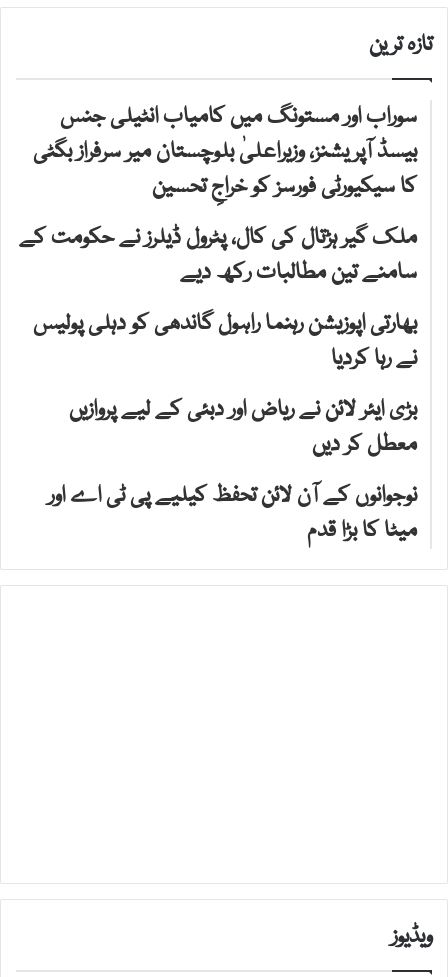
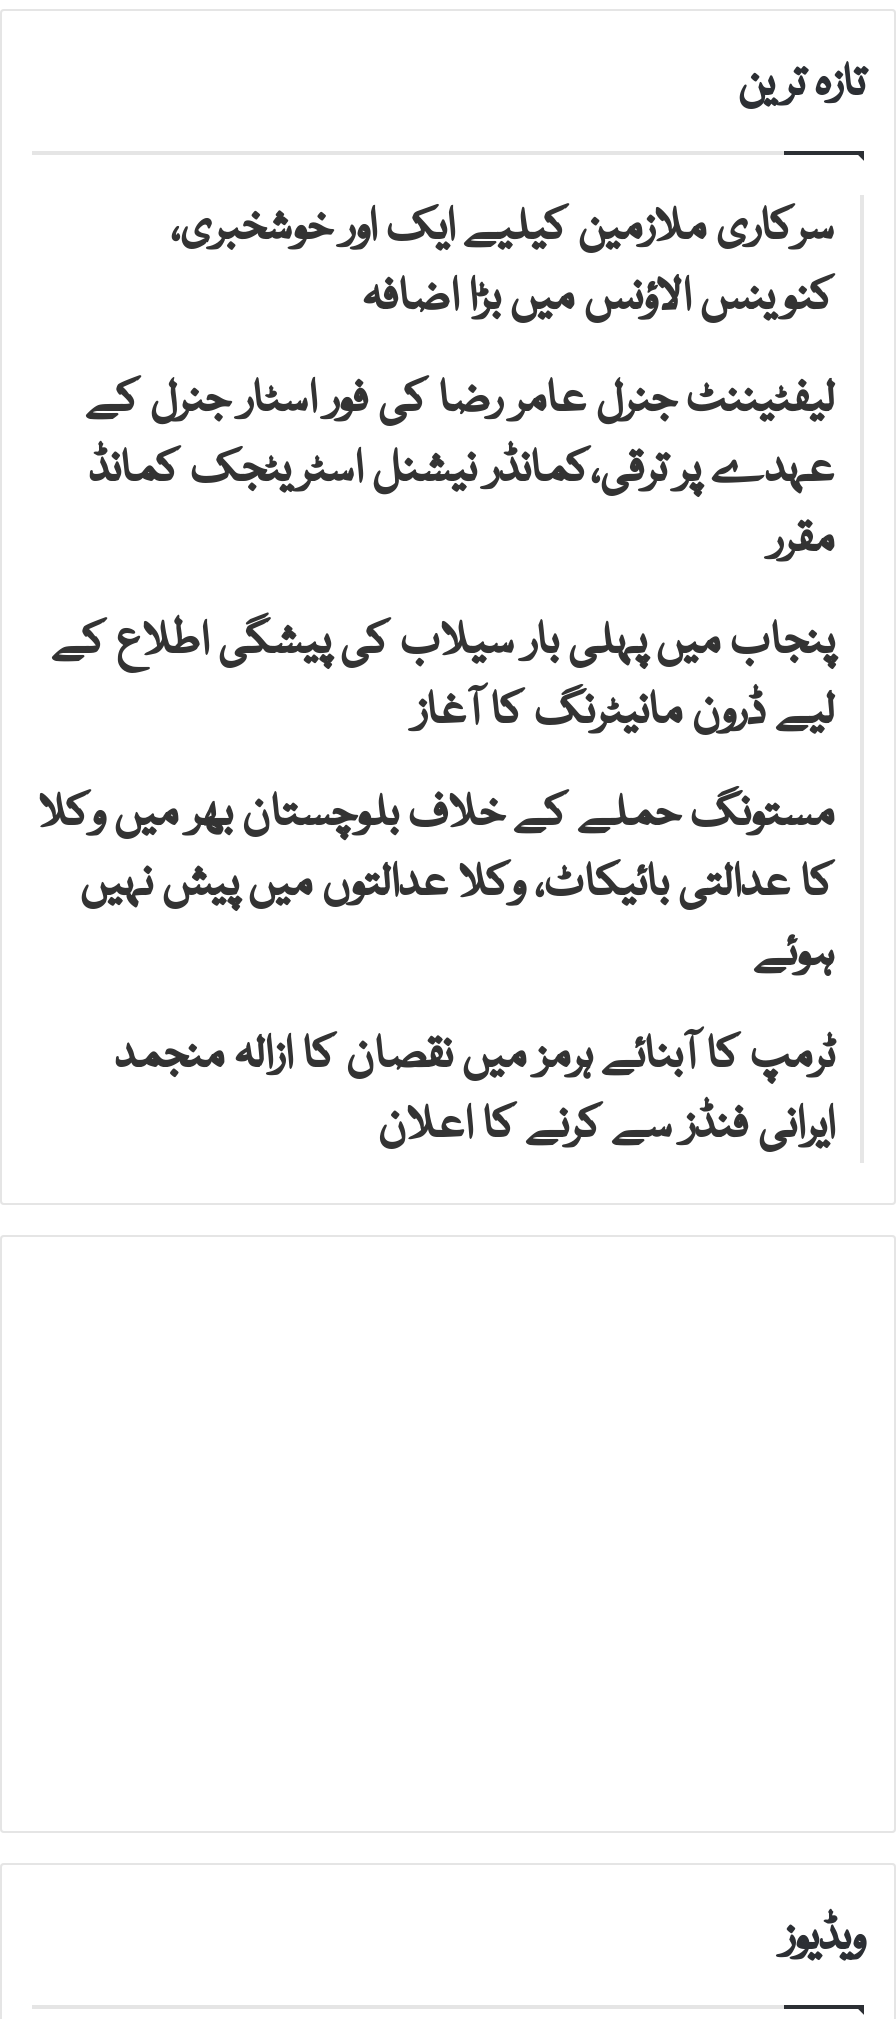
[33,101,417,204] سوراب اور مستونگ میں کامیاب انٹیلی جنس | بیسڈ آپریشنز، وزیراعلیٰ بلوچستان میر سرفراز بگٹی | کا سیکیورٹی فورسز کو خراجِ تحسین -> [170,197,834,333] سرکاری ملازمین کیلیے ایک اور خوشخبری، | کنوینس الاؤنس میں بڑا اضافہ
[19,222,417,290] ملک گیر ہڑتال کی کال، پٹرول ڈیلرز نے حکومت کے | سامنے تین مطالبات رکھ دیے -> [86,369,834,575] لیفٹیننٹ جنرل عامر رضا کی فور اسٹار جنرل کے | عہدے پر ترقی،کمانڈر نیشنل اسٹریٹجک کمانڈ | مقرر
[33,308,417,376] بھارتی اپوزیشن رہنما راہول گاندھی کو دہلی پولیس | نے رہا کردیا -> [52,611,834,747] پنجاب میں پہلی بار سیلاب کی پیشگی اطلاع کے | لیے ڈرون مانیٹرنگ کا آغاز
[69,394,417,462] بڑی ایئر لائن نے ریاض اور دبئی کے لیے پروازیں | معطل کر دیں -> [38,783,834,989] مستونگ حملے کے خلاف بلوچستان بھر میں وکلا | کا عدالتی بائیکاٹ، وکلا عدالتوں میں پیش نہیں | ہوئے
[48,480,417,548] نوجوانوں کے آن لائن تحفظ کیلیے پی ٹی اے اور | میٹا کا بڑا قدم -> [114,1025,834,1161] ٹرمپ کا آبنائے ہرمز میں نقصان کا ازالہ منجمد | ایرانی فنڈز سے کرنے کا اعلان

